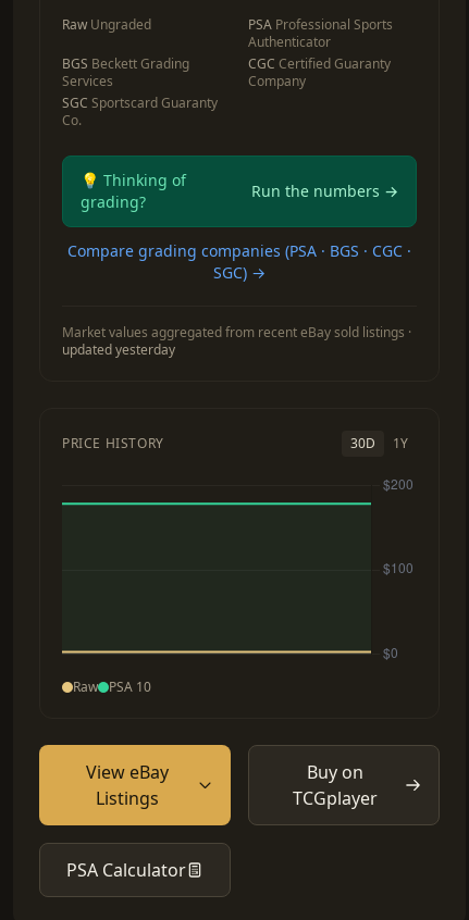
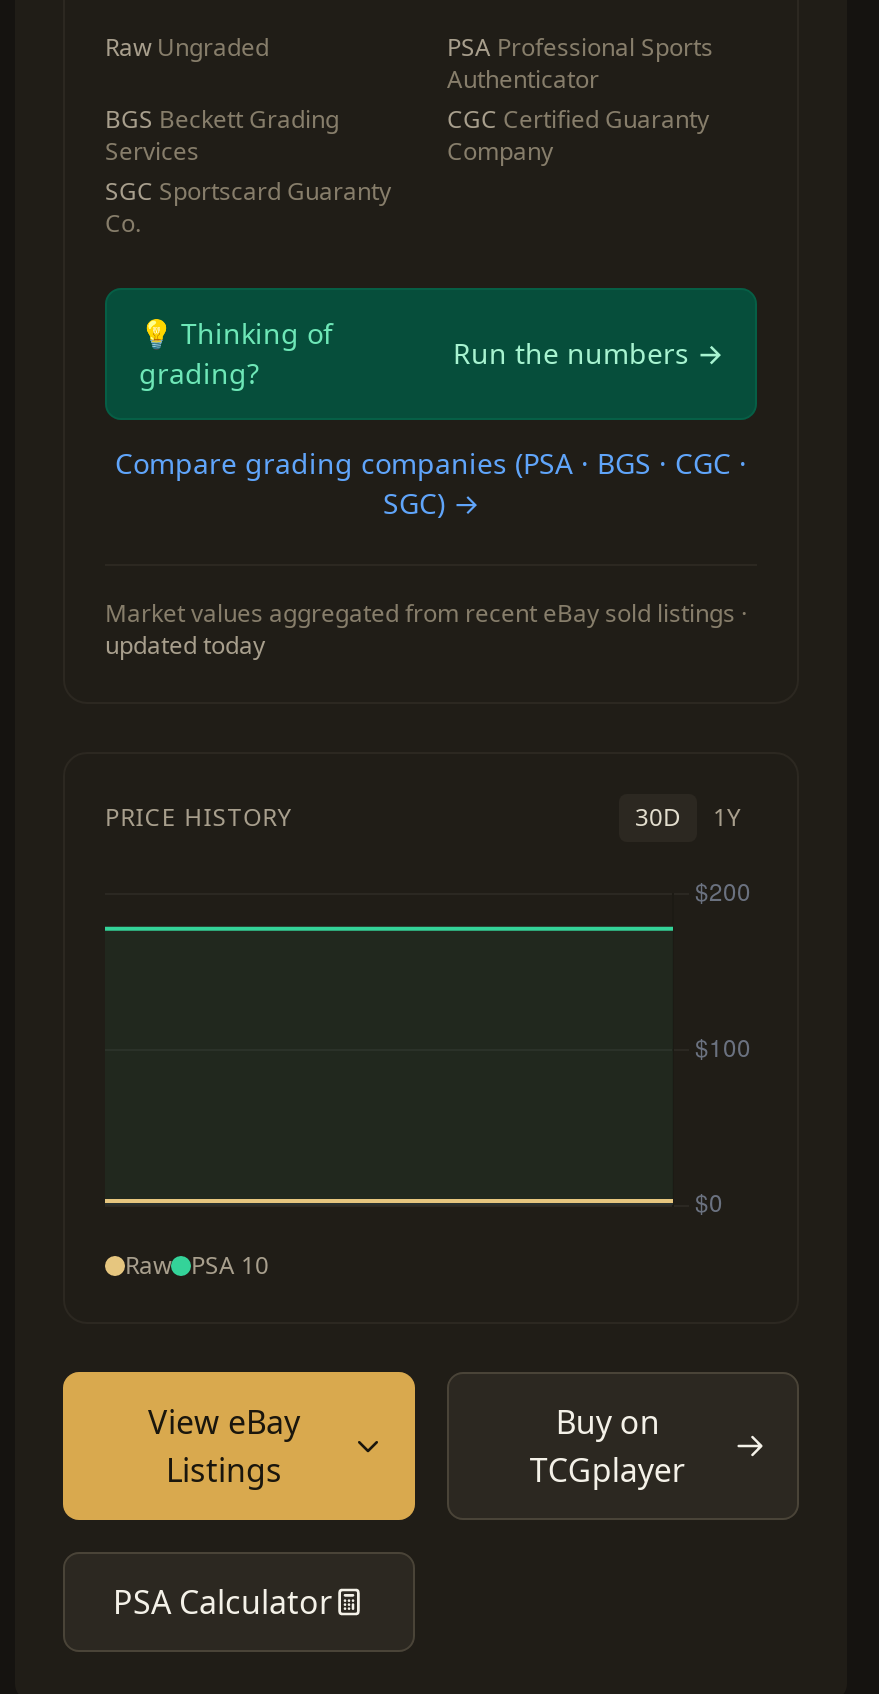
[62,340,175,359] updated yesterday -> [105,627,265,661] updated today

